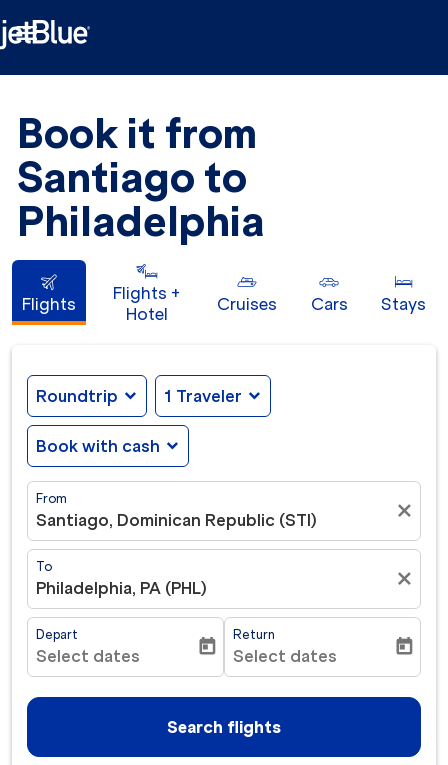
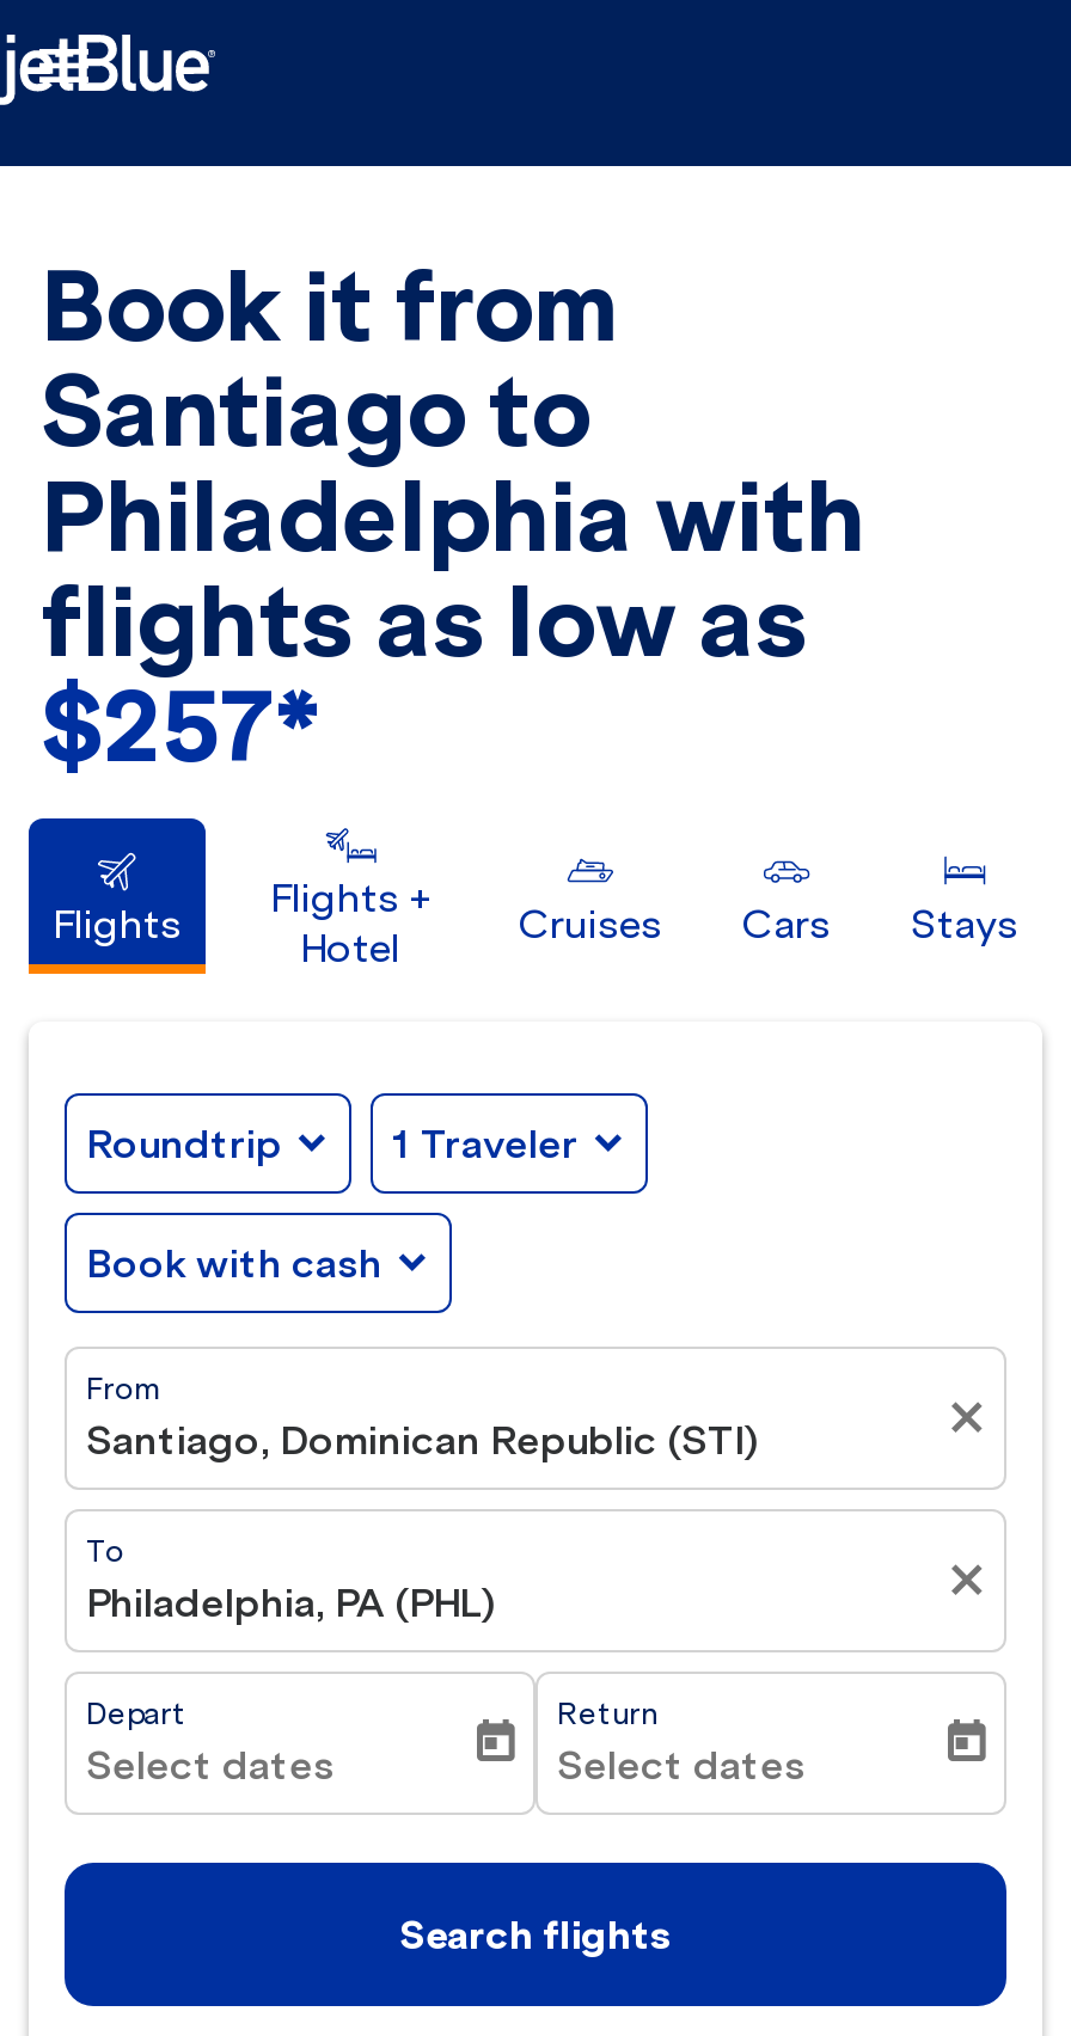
[17,196,265,247] Philadelphia -> [41,455,865,787] Philadelphia with | flights as low as | $257*

